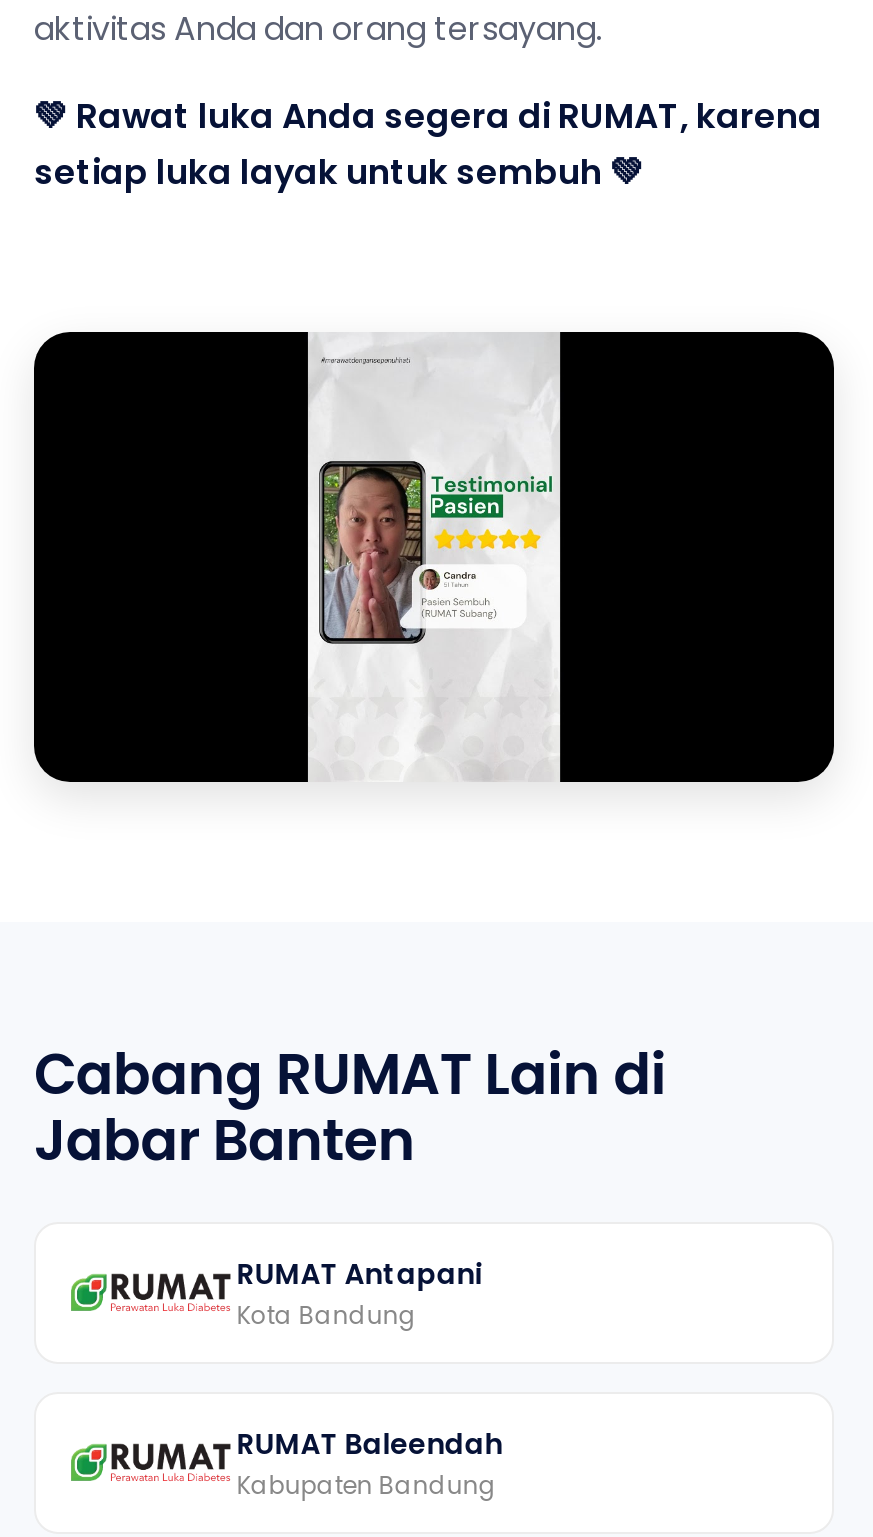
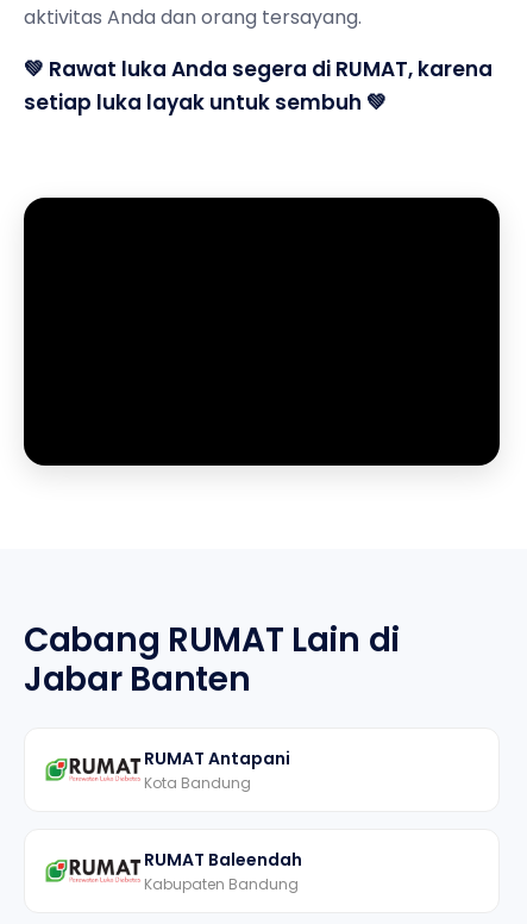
[306,332,562,782] [image] -> none

